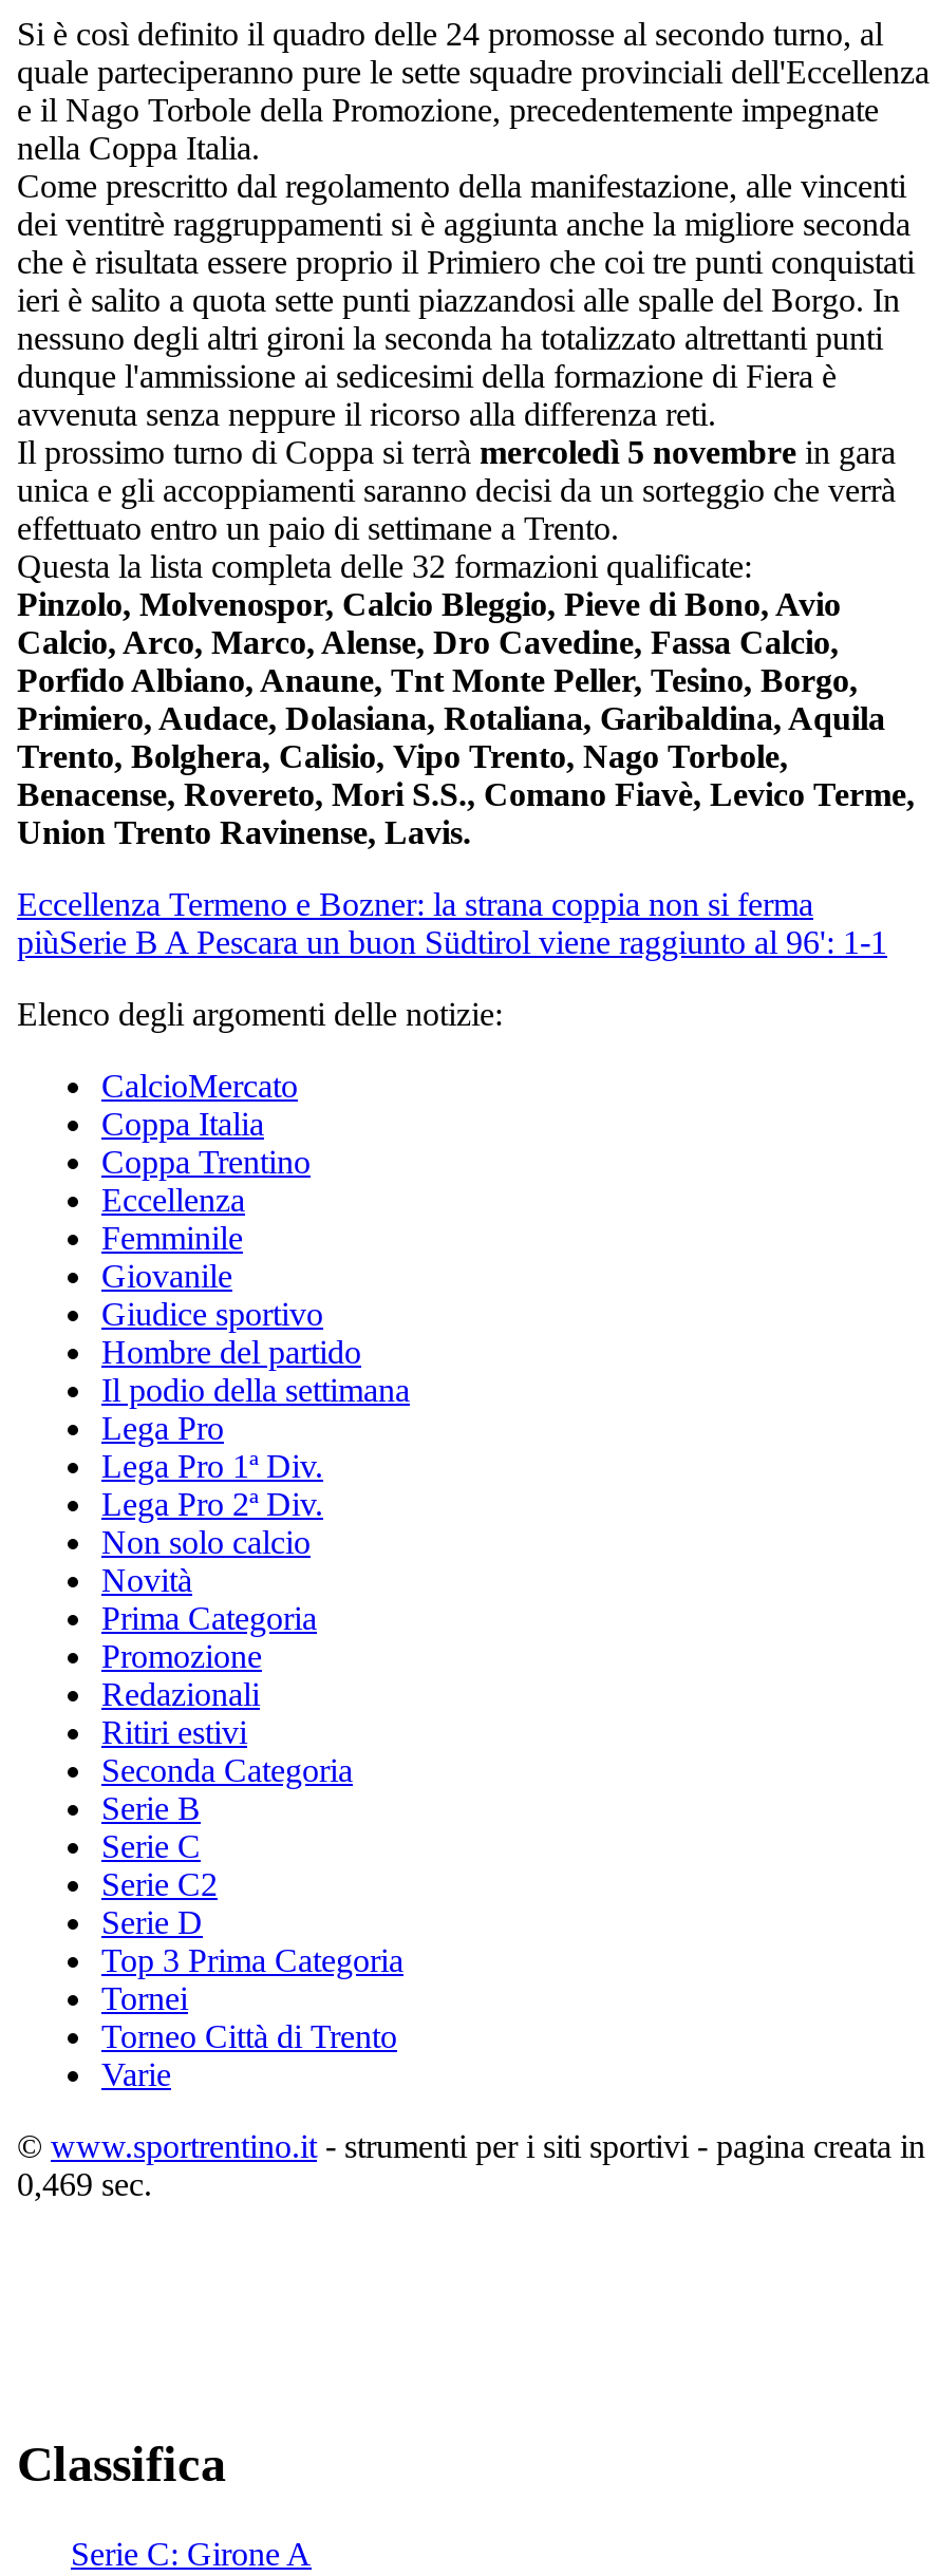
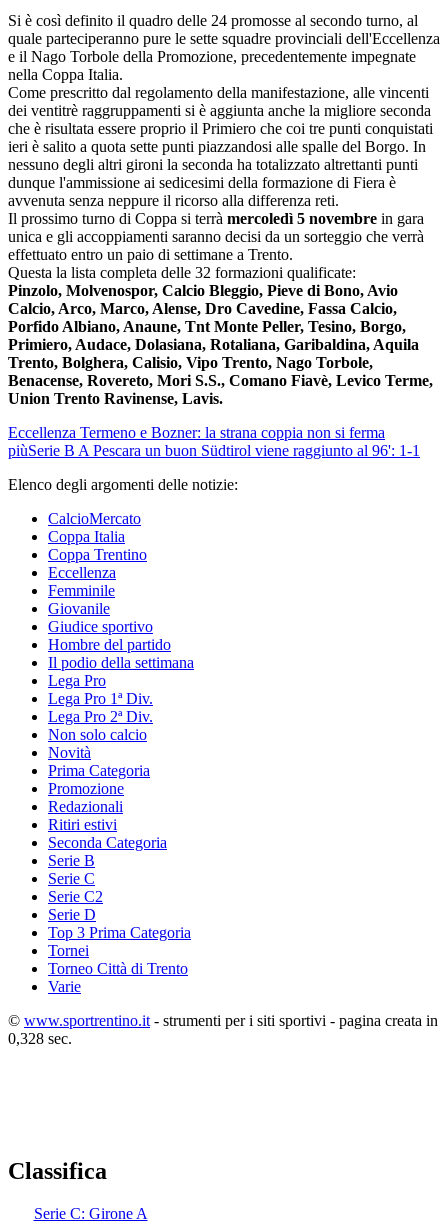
[17,2166,152,2201] 0,469 sec. -> [8,1030,72,1047] 0,328 sec.

